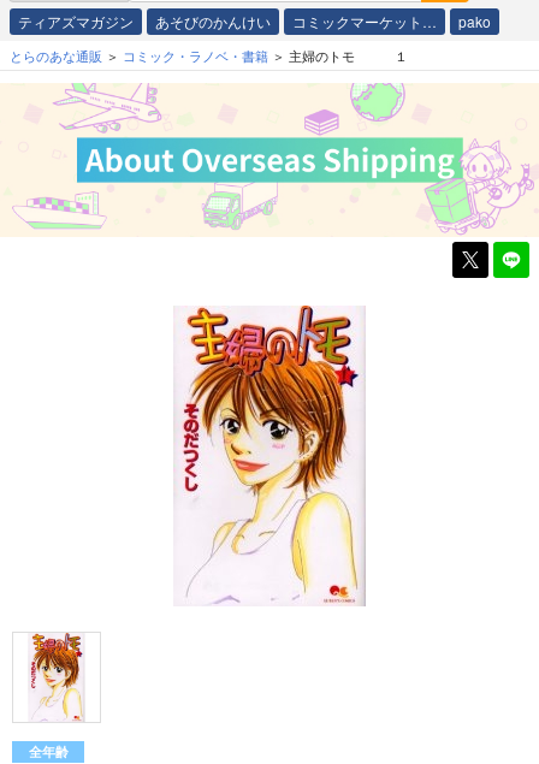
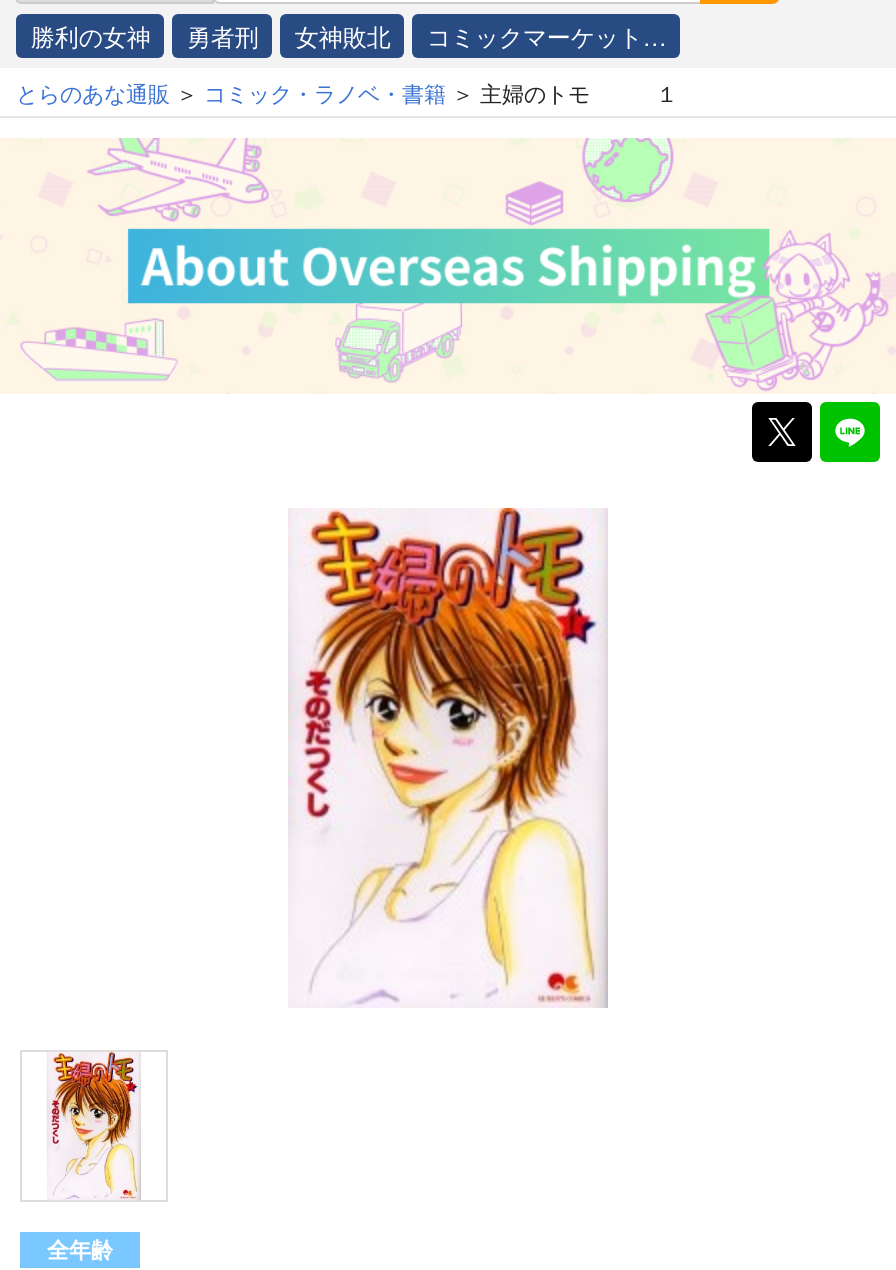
[19,11,271,31] ティアズマガジン | あそびのかんけい -> [31,18,391,52] 勝利の女神 | 勇者刑 | 女神敗北
[459,11,491,31] pako -> none

